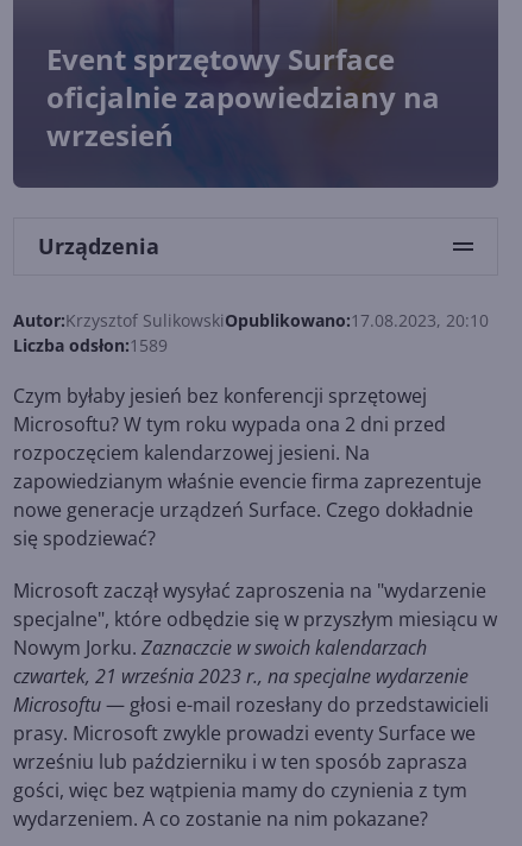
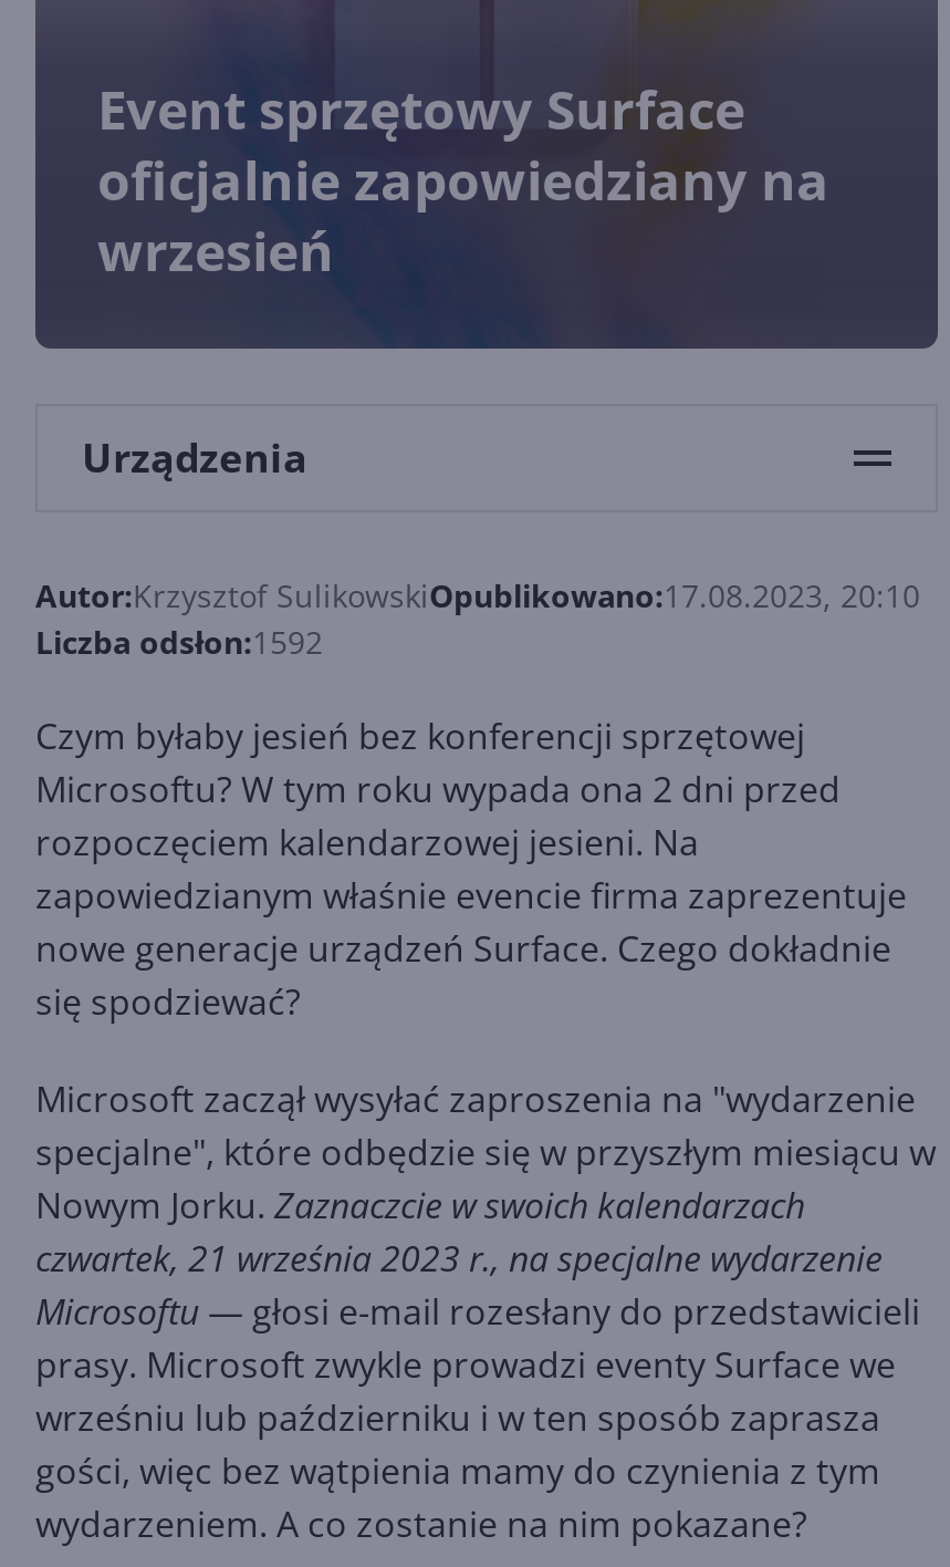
[13,334,168,356] Liczba odsłon:1589 -> [35,621,323,663] Liczba odsłon:1592

